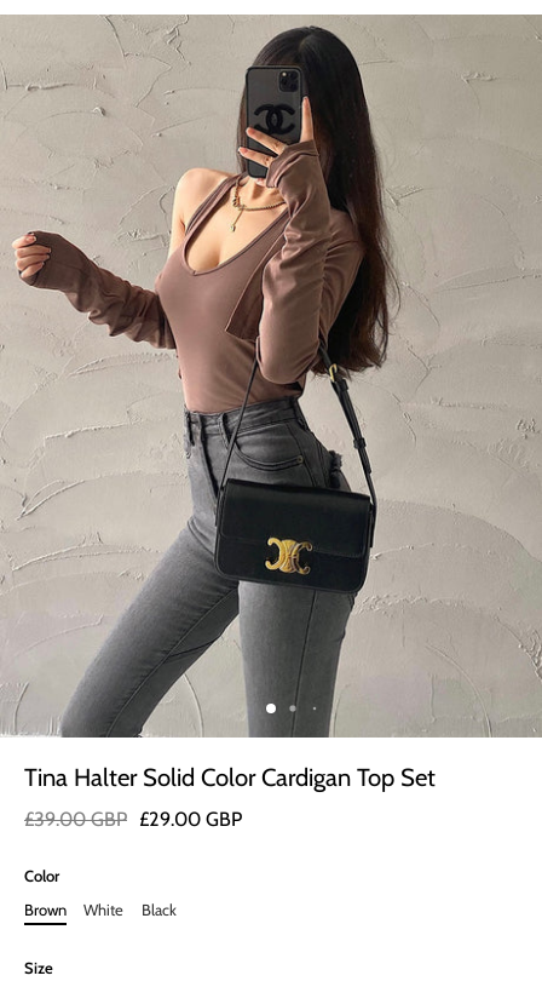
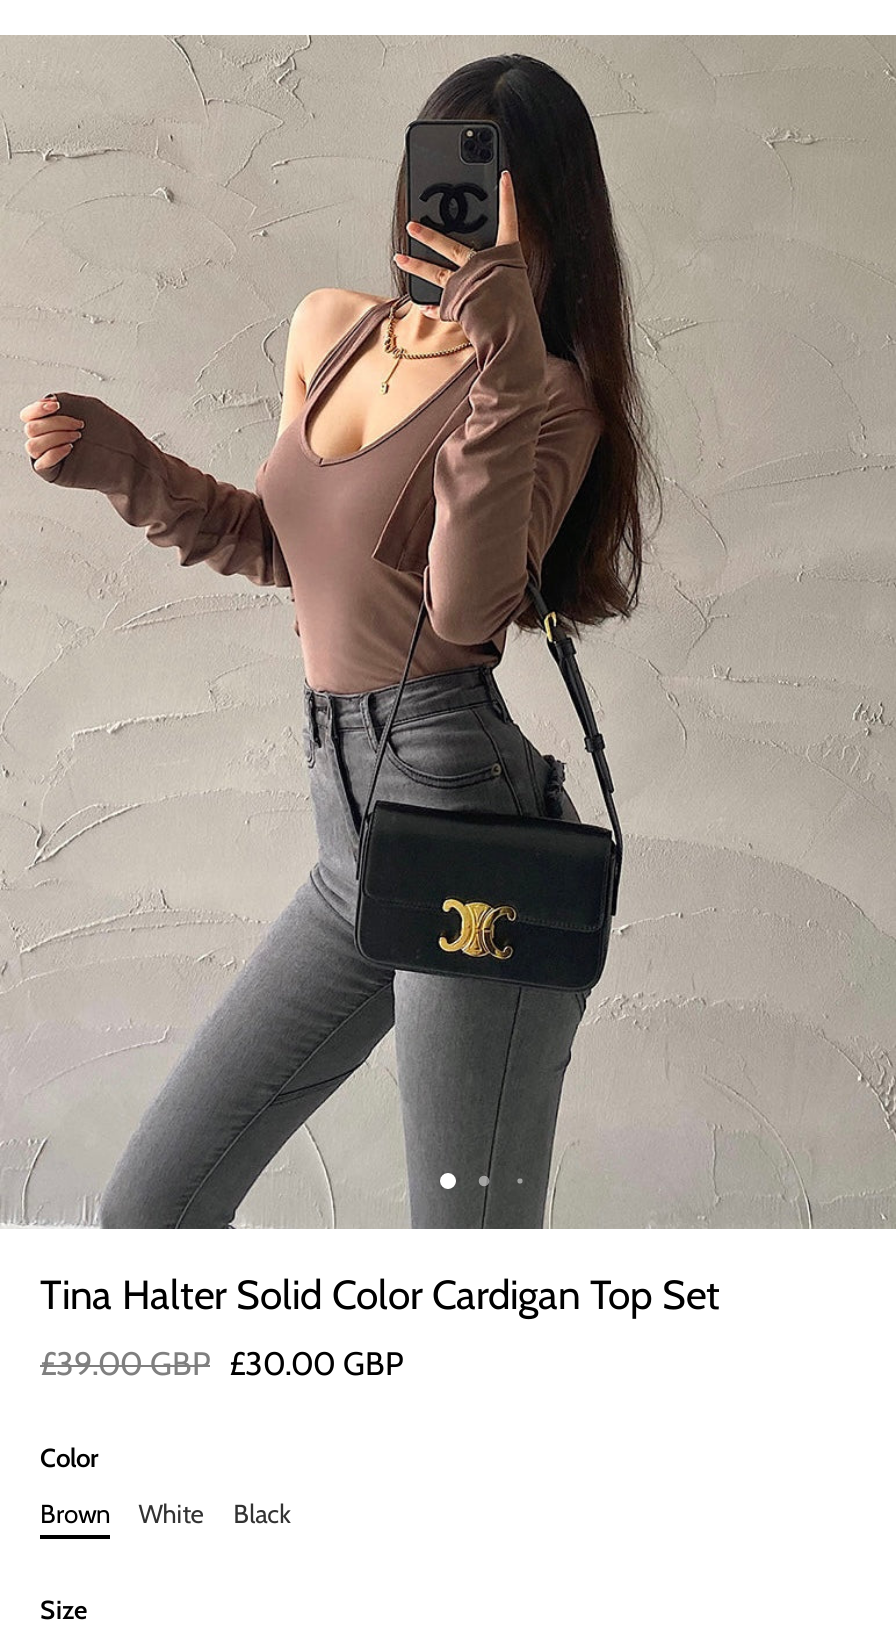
[24,807,241,831] £39.00 GBP £29.00 GBP -> [40,1343,403,1383] £39.00 GBP £30.00 GBP

